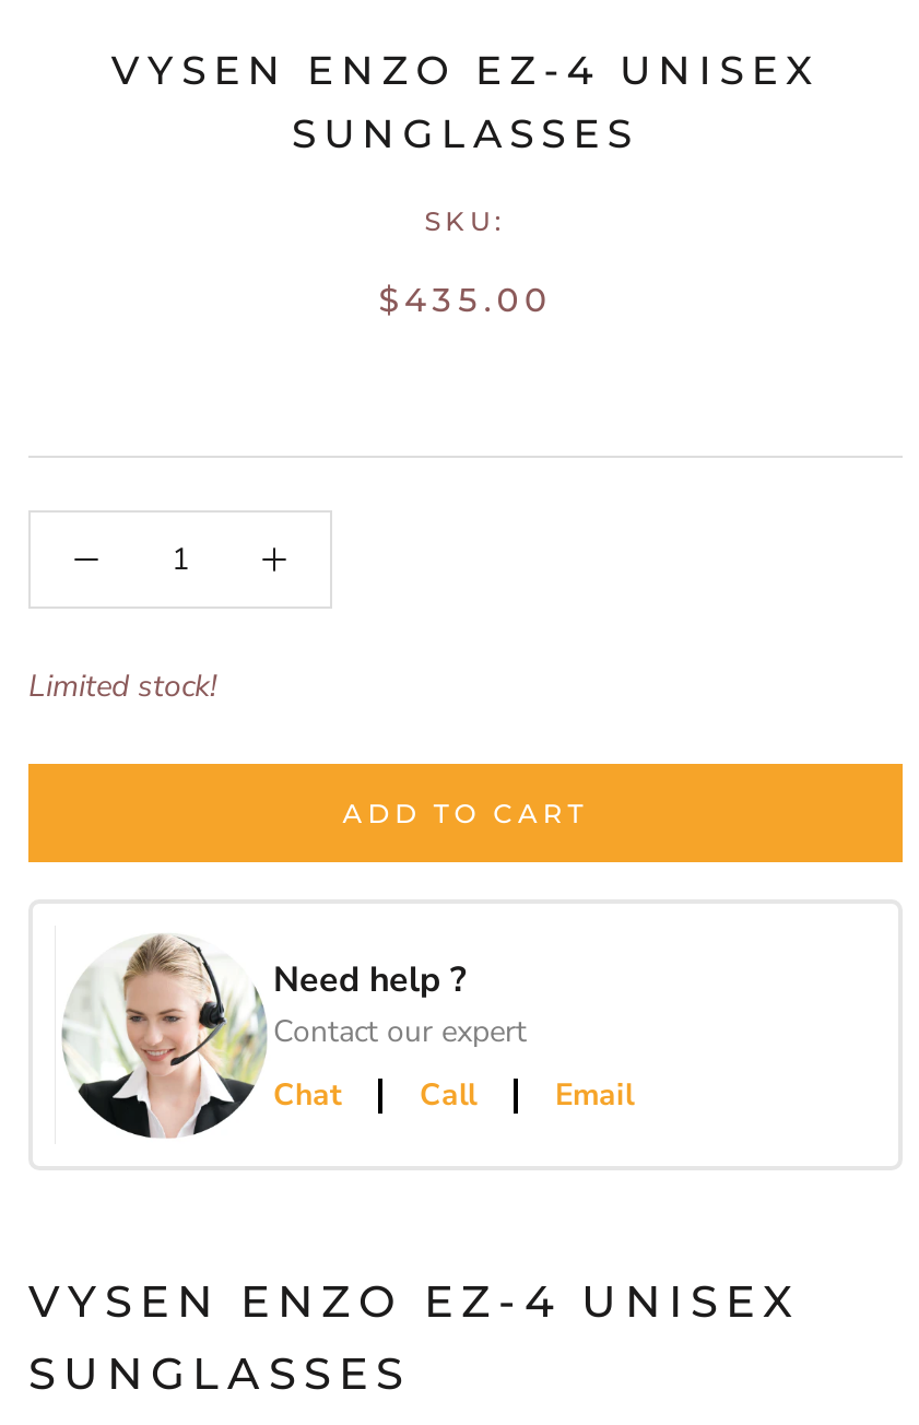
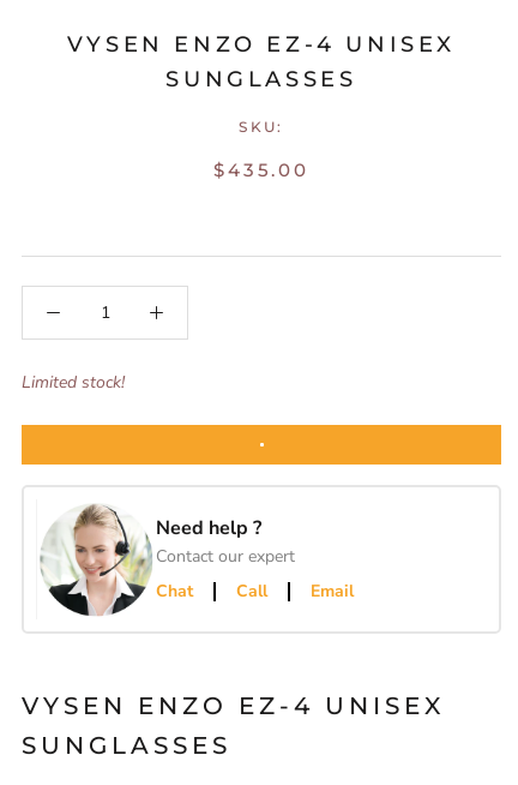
[343,797,588,830] ADD TO CART -> none

